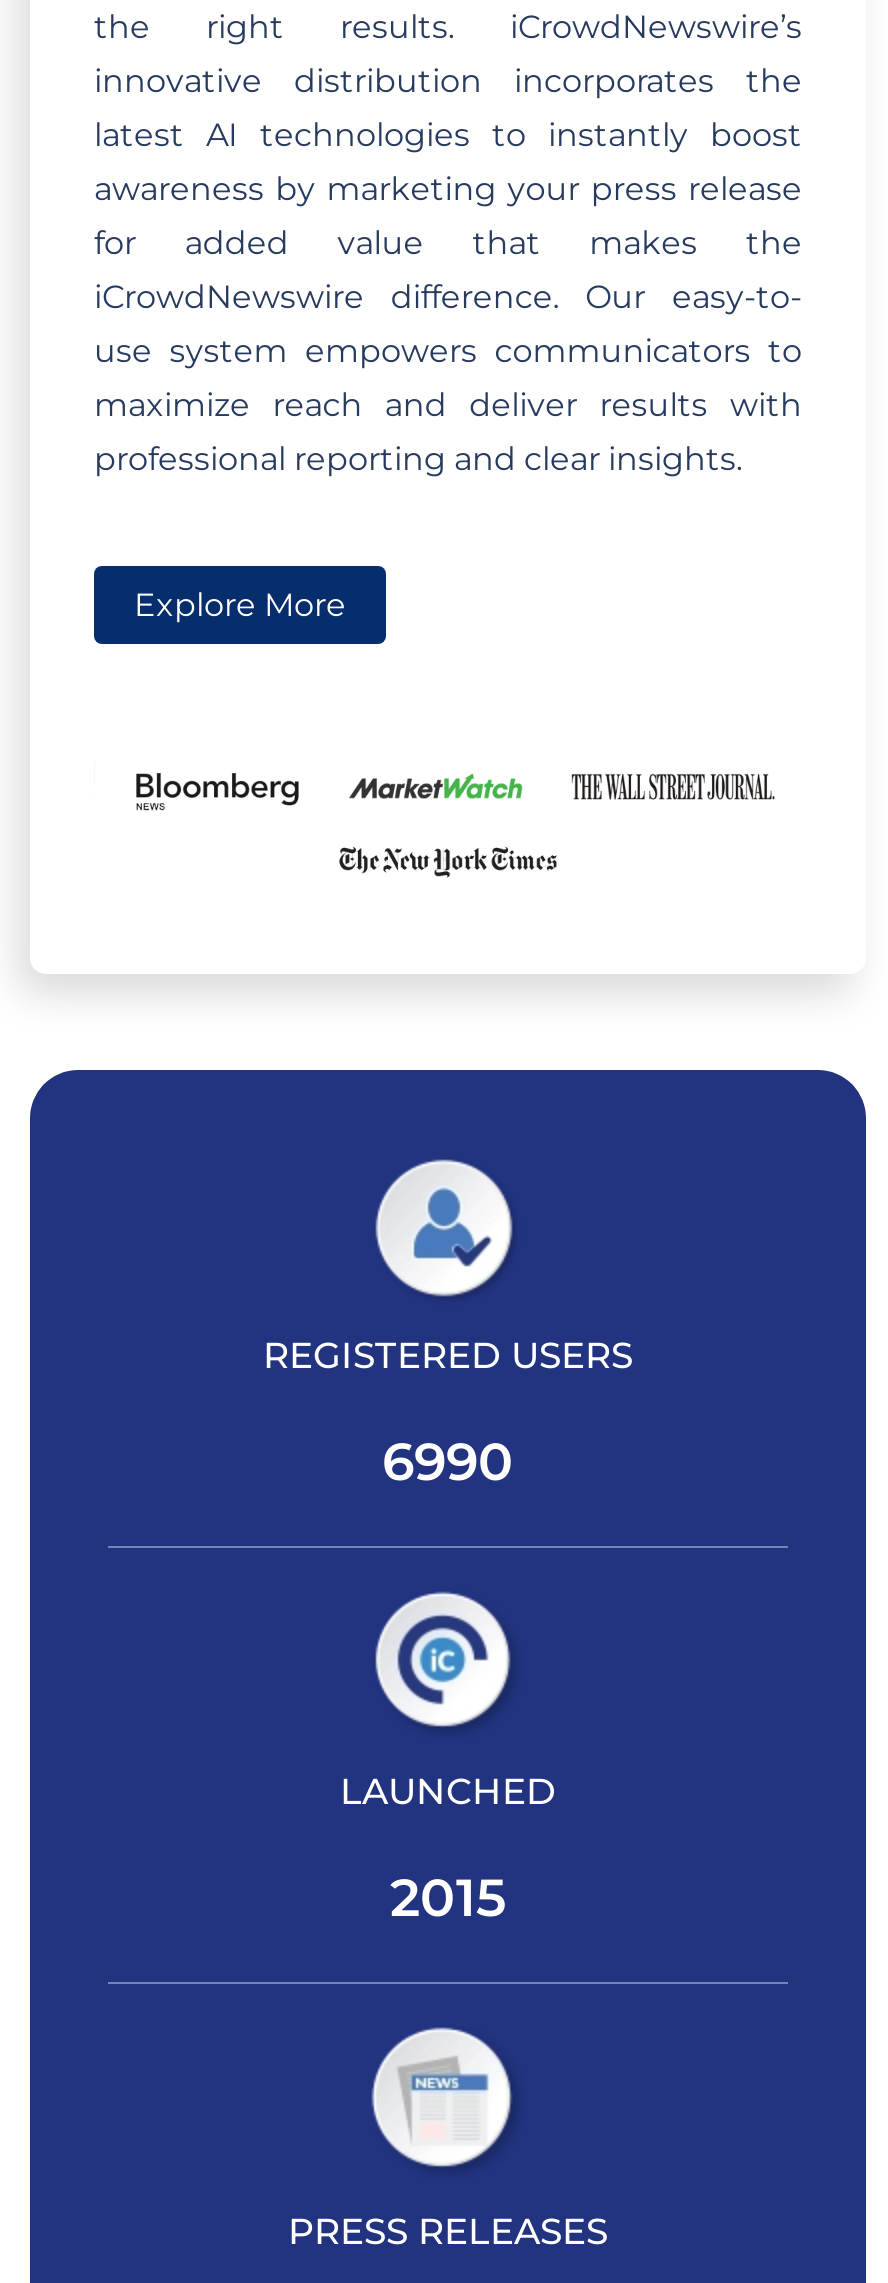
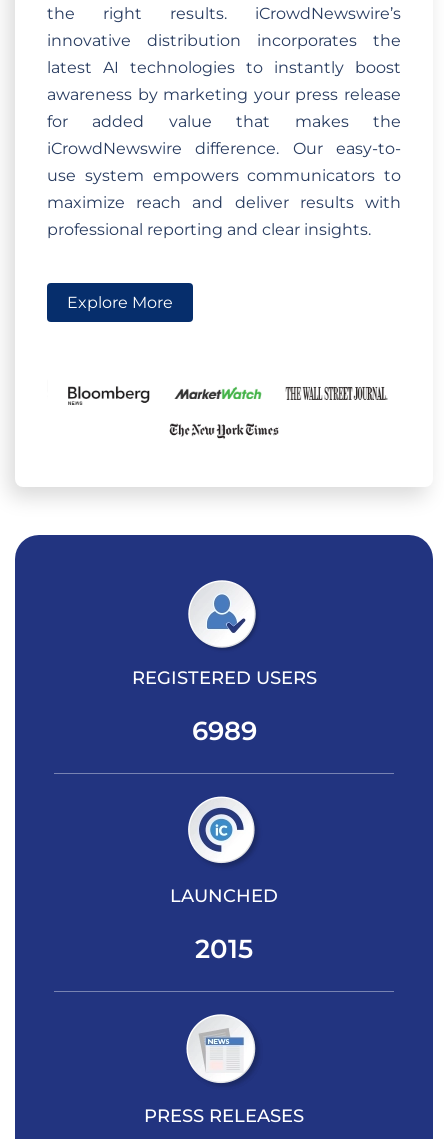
[382,1431,514,1495] 6990 -> [191,715,256,747] 6989

